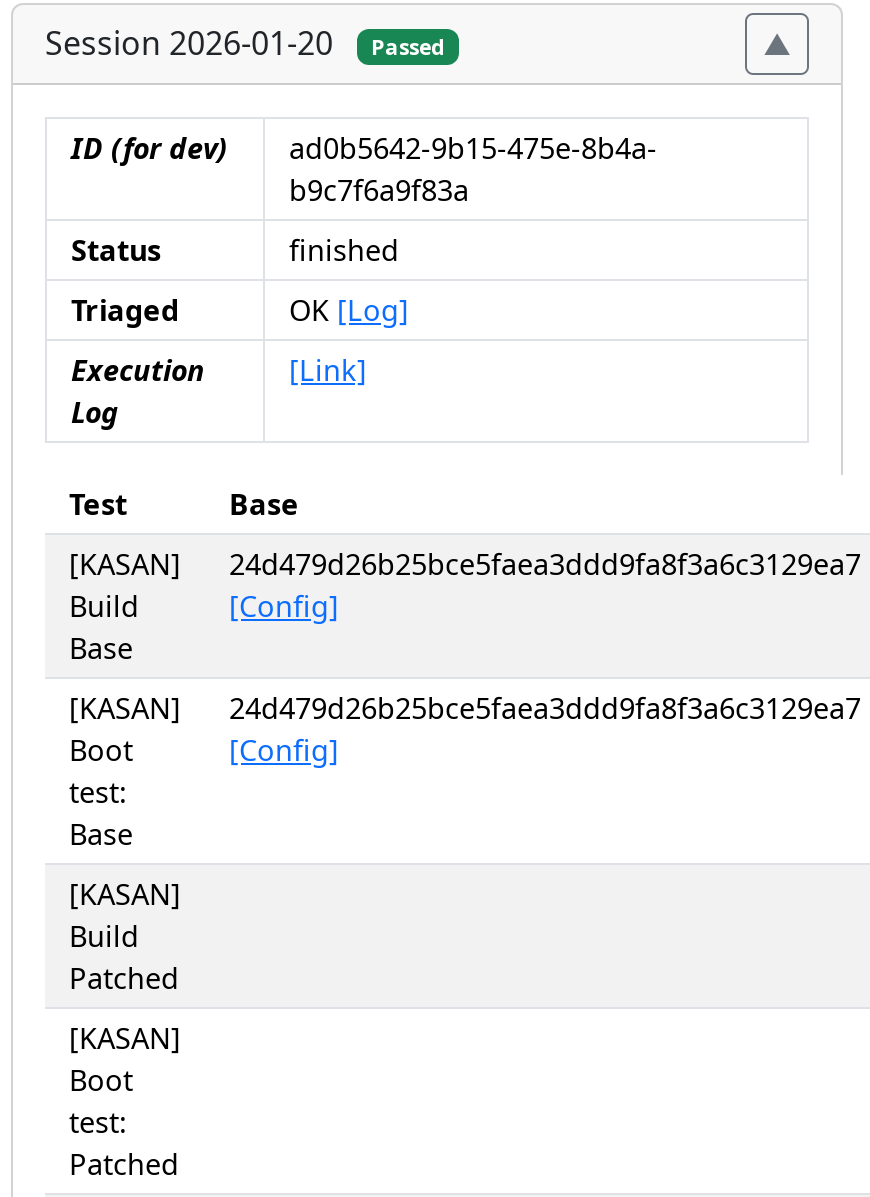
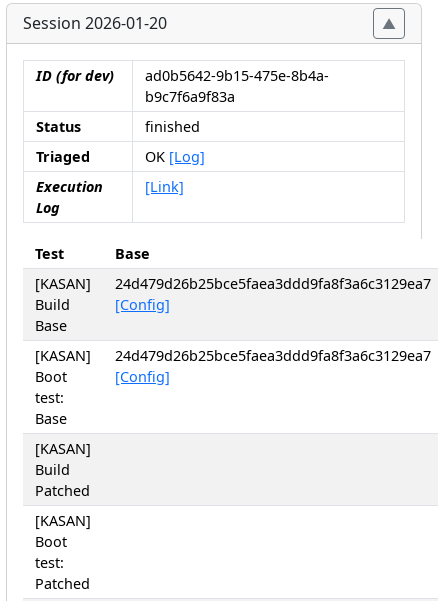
[371,31,445,61] Passed -> none

